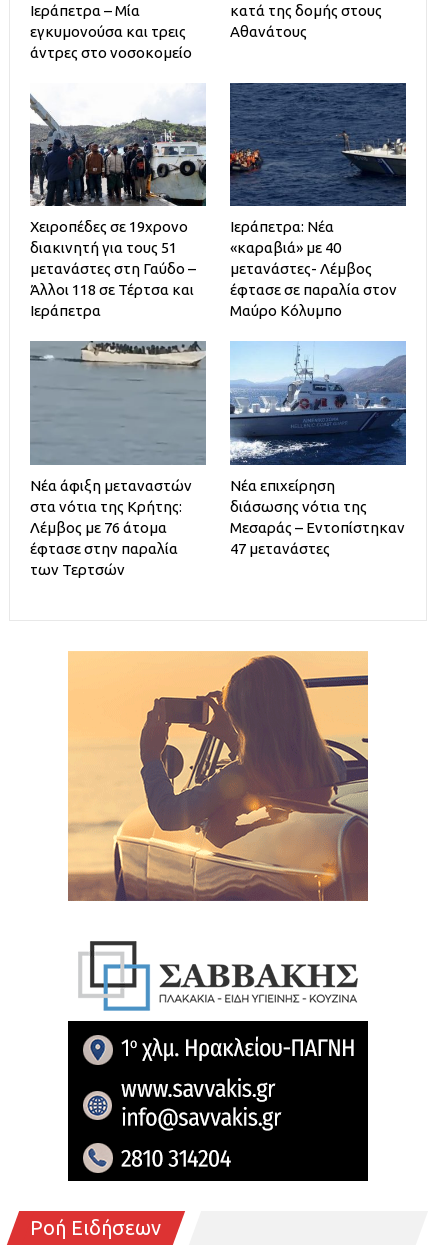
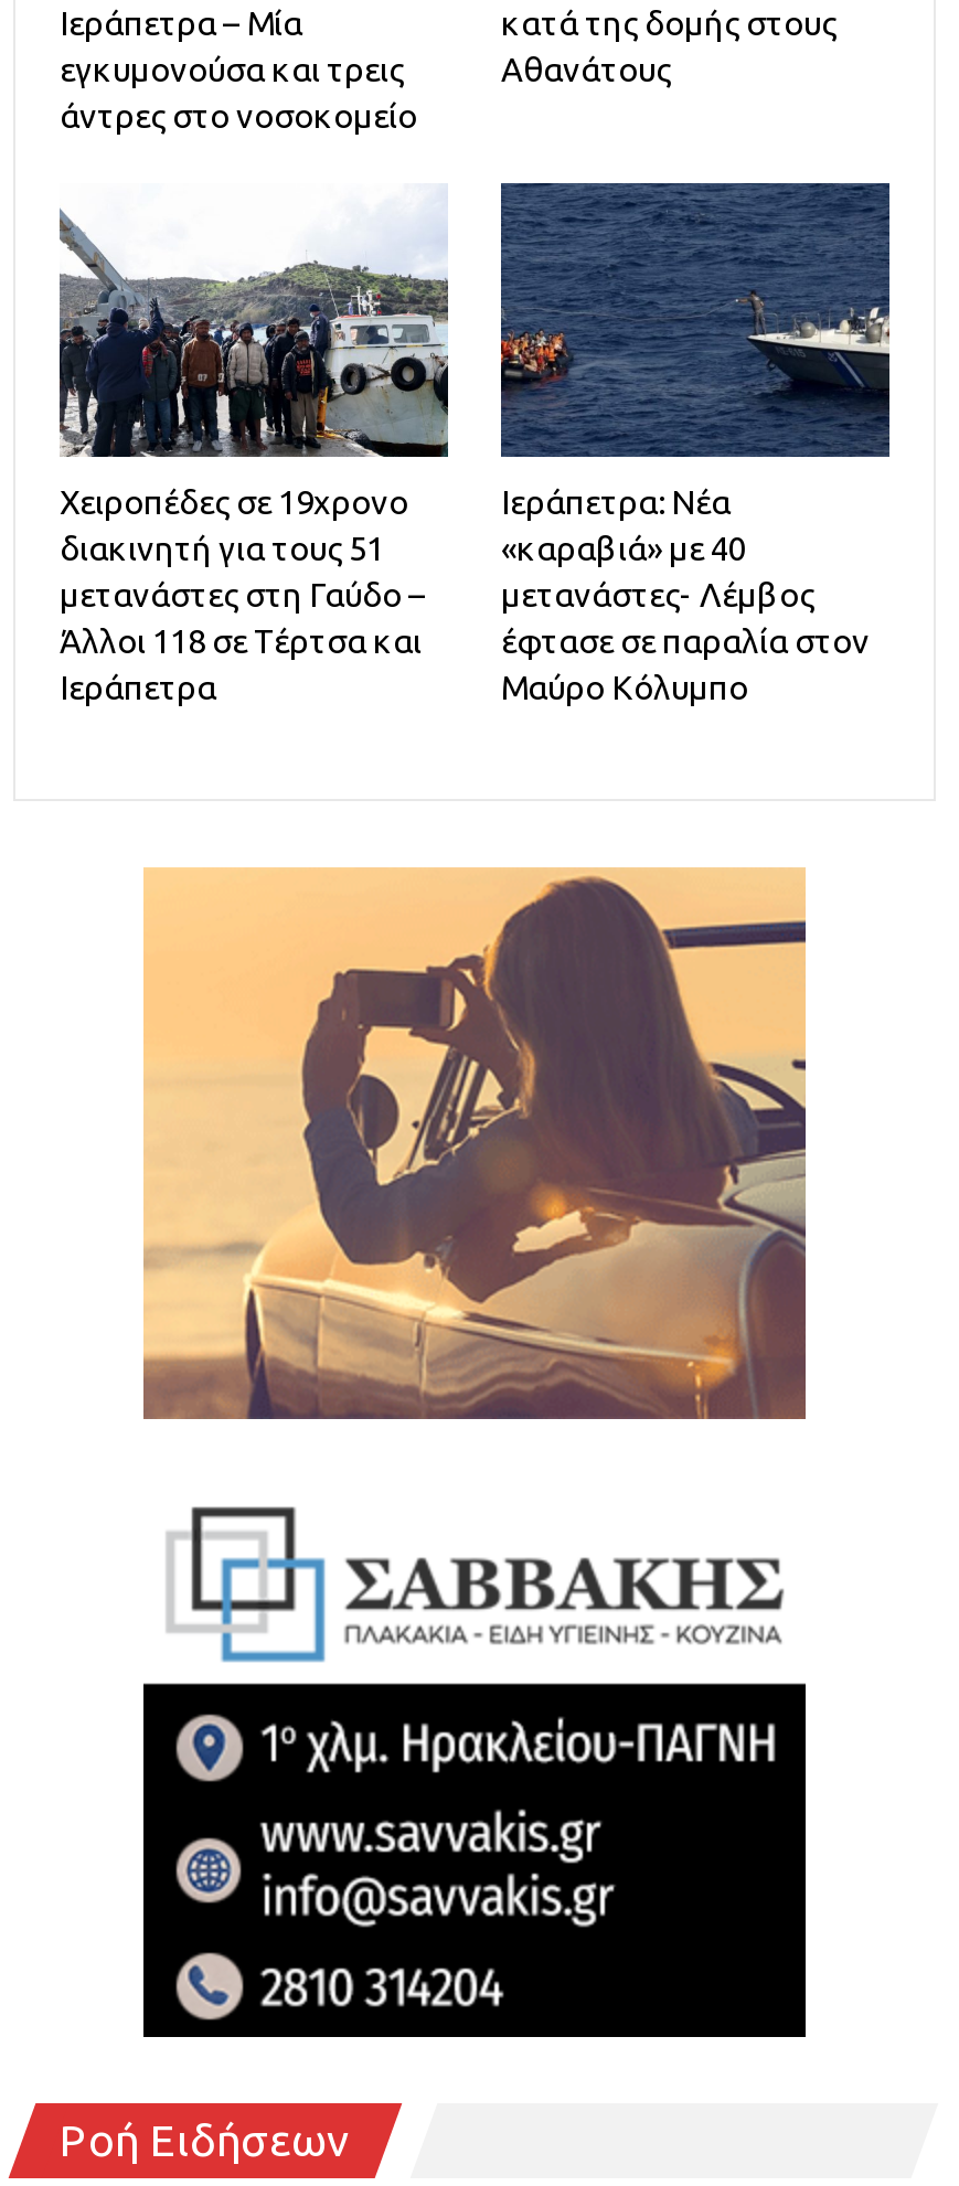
[29,340,206,578] [image] | Νέα άφιξη μεταναστών | στα νότια της Κρήτης: | Λέμβος με 76 άτομα | έφτασε στην παραλία | των Τερτσών -> none
[229,341,406,557] [image] | Νέα επιχείρηση | διάσωσης νότια της | Μεσαράς – Εντοπίστηκαν | 47 μετανάστες -> none

